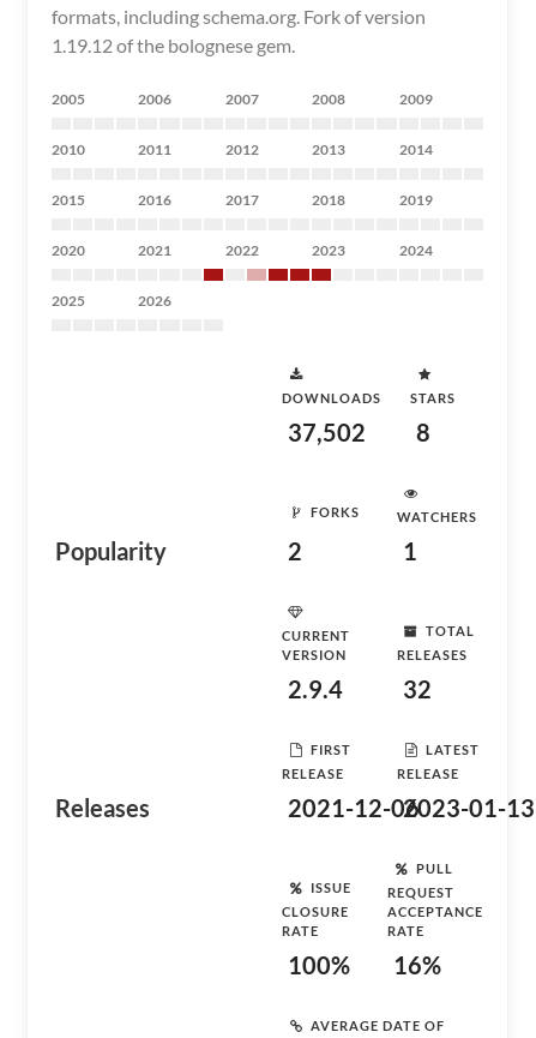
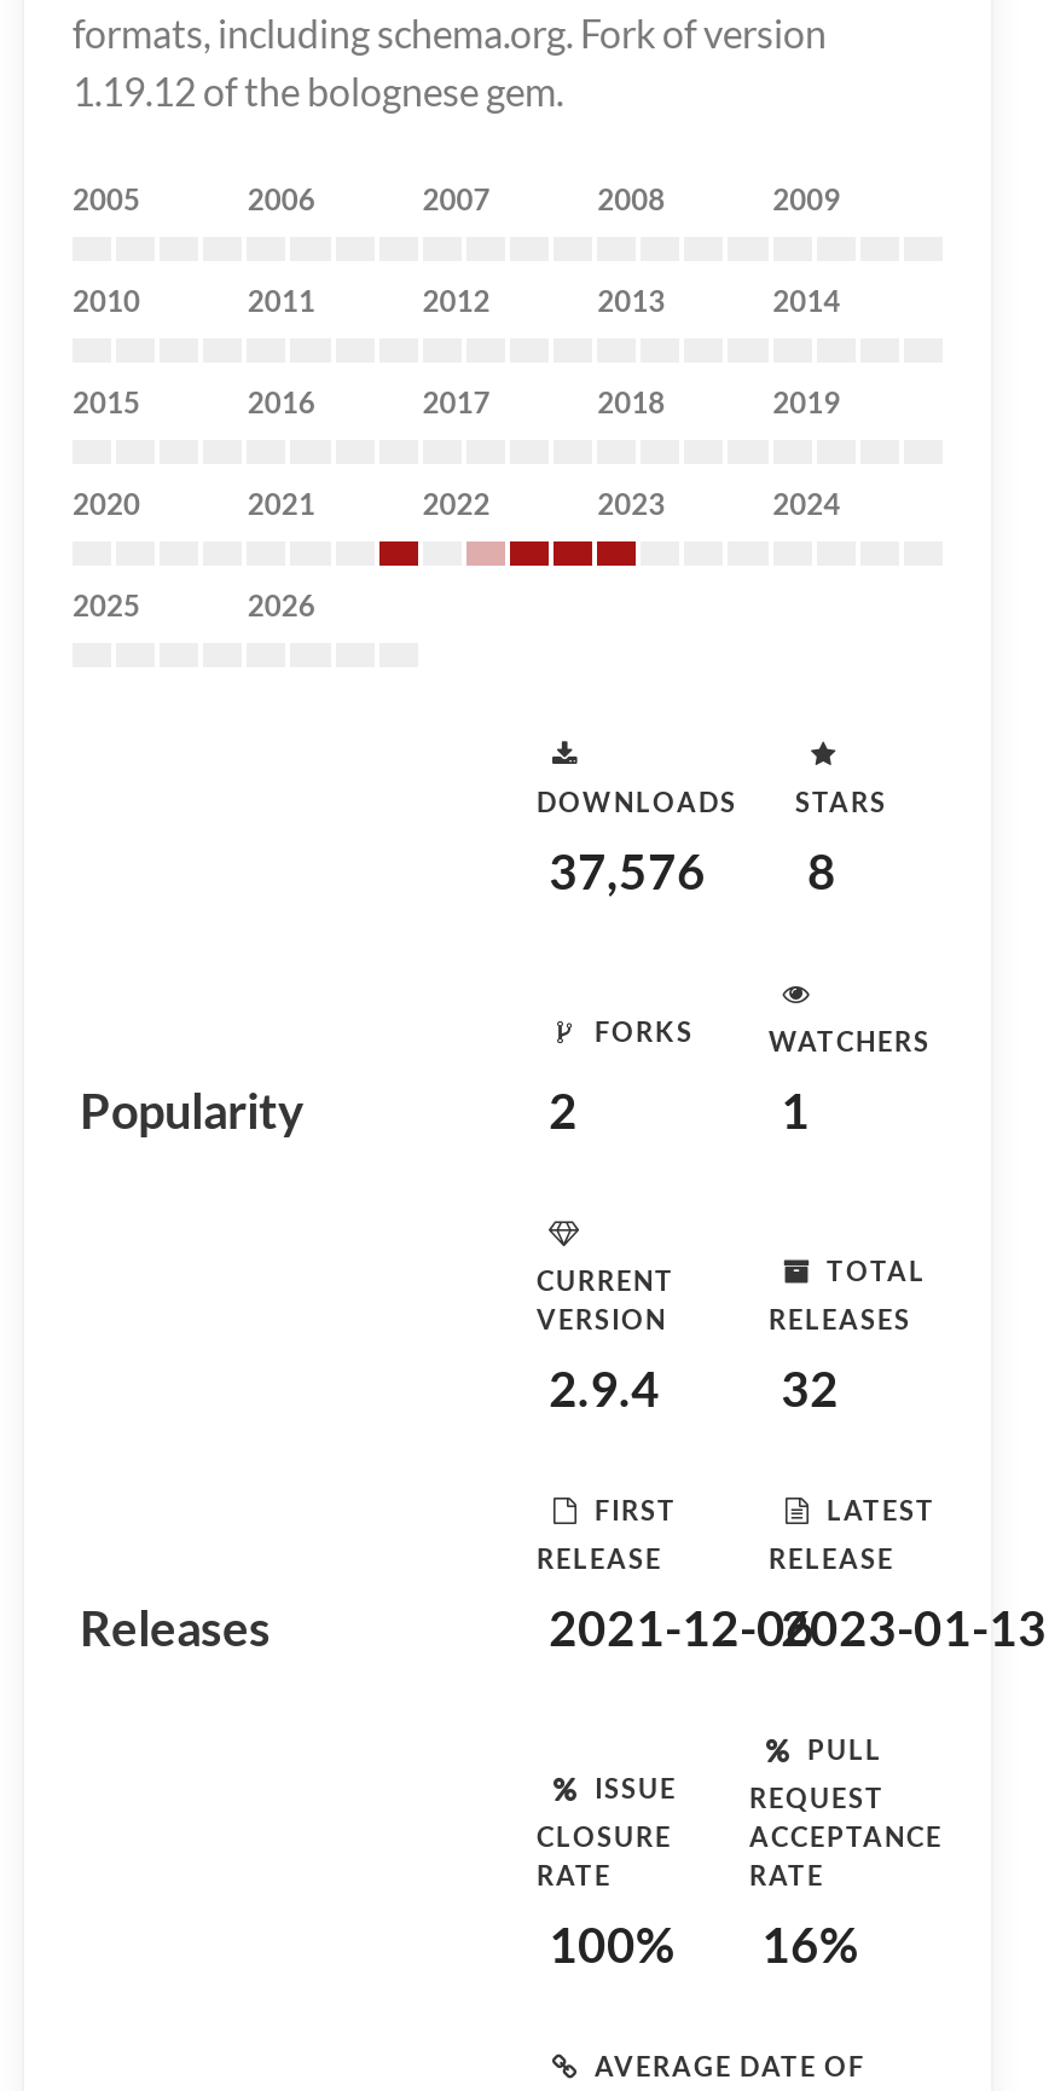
[288,418,430,446] 37,502 8 -> [549,841,836,899] 37,576 8

